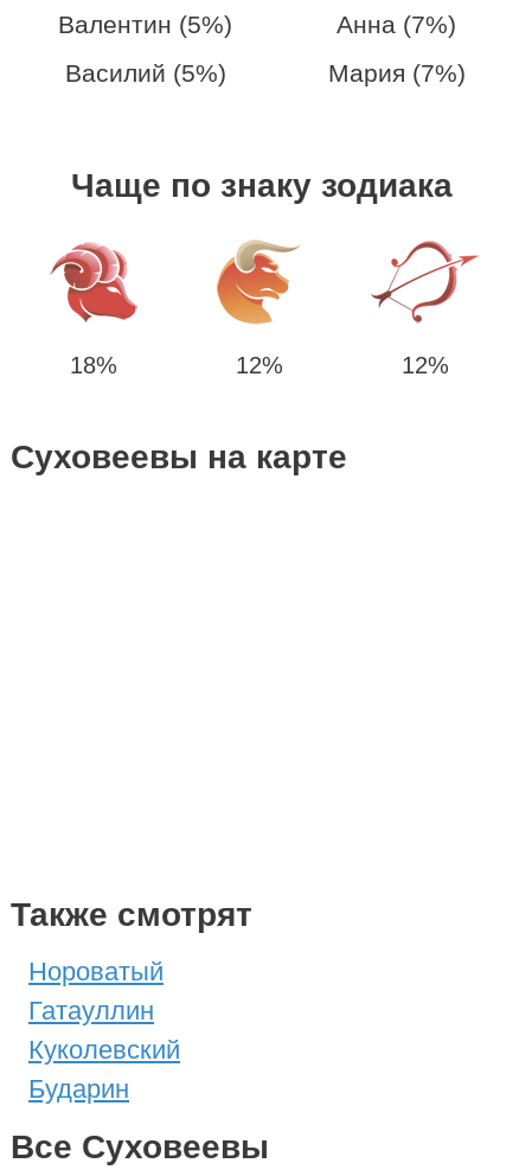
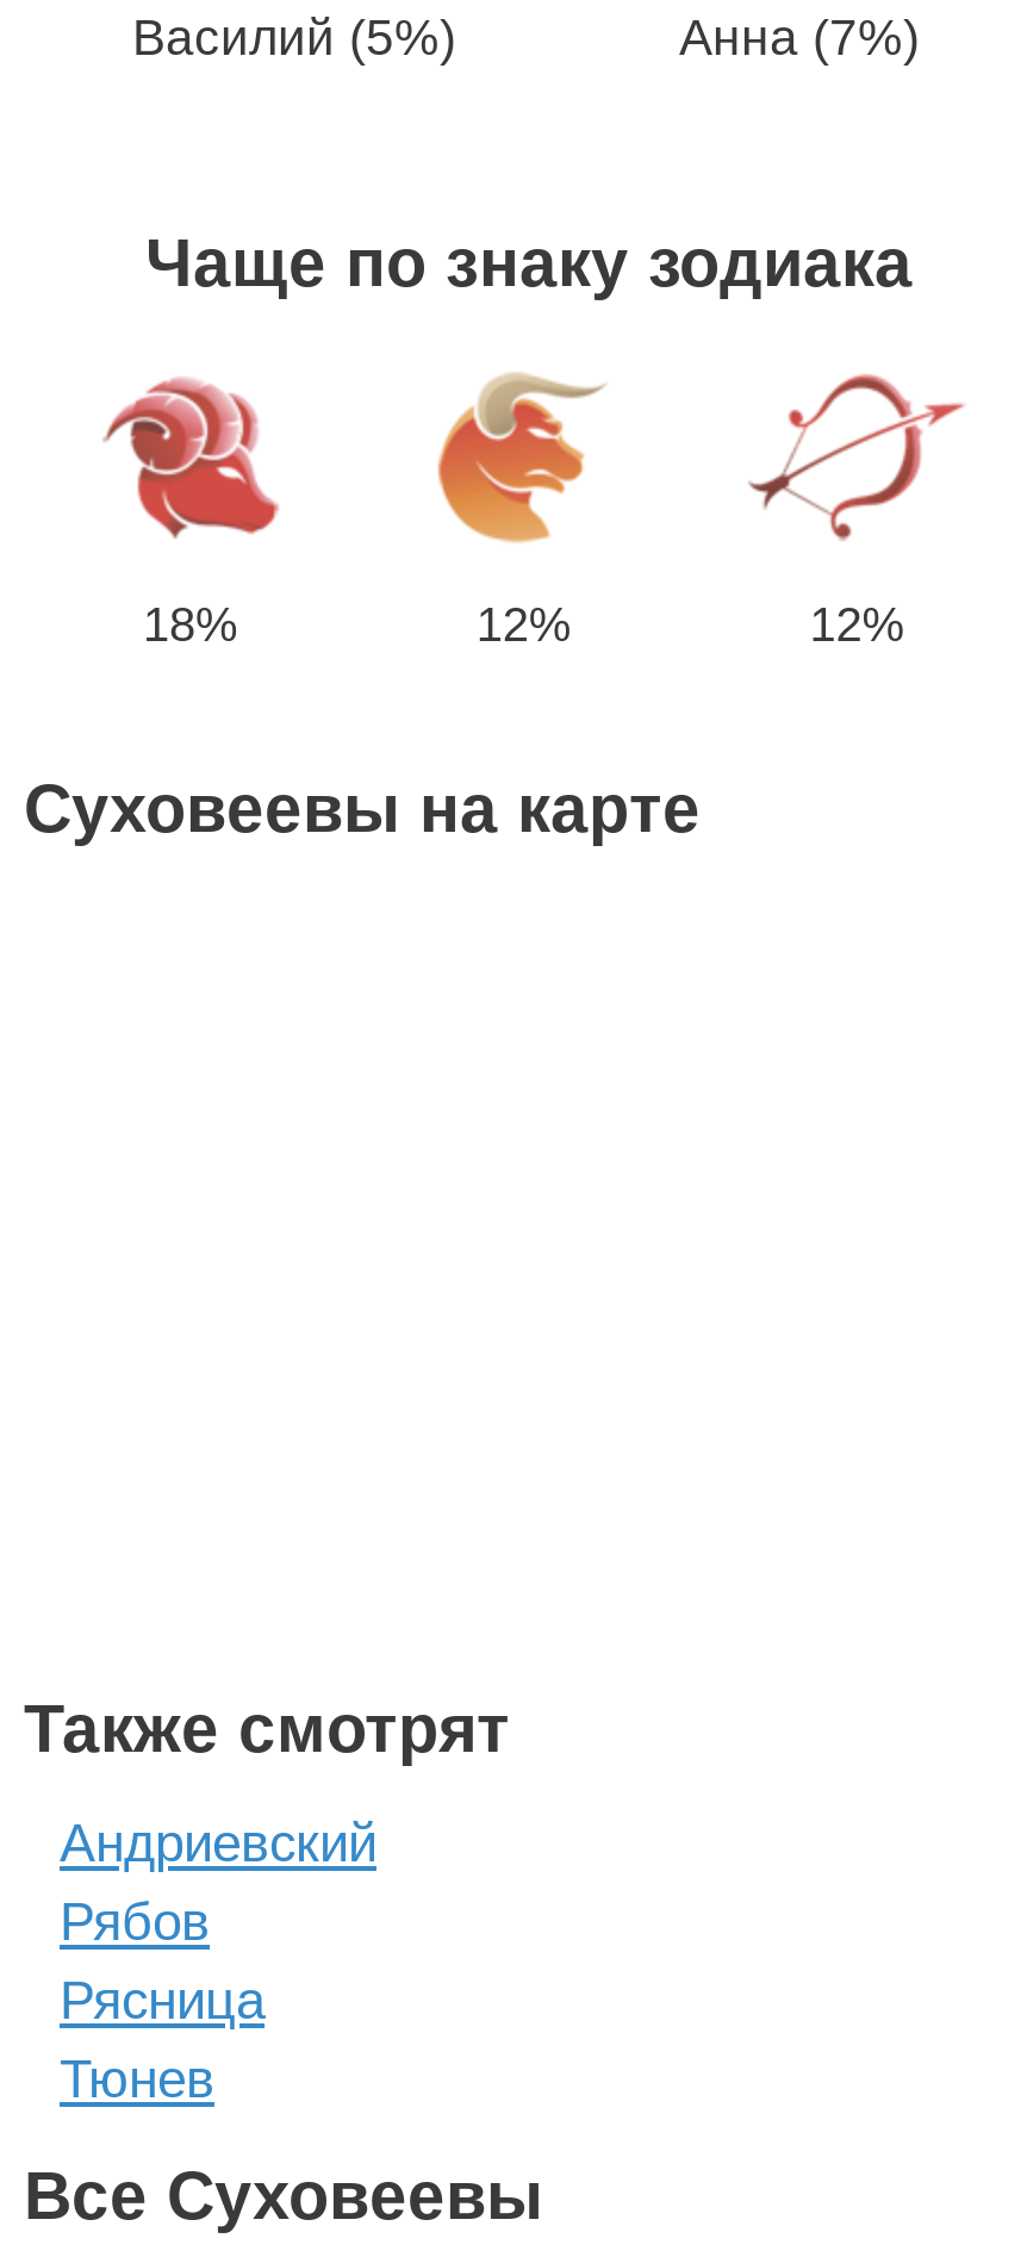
[58,11,232,38] Валентин (5%) -> none
[328,60,465,87] Мария (7%) -> none
[28,957,180,1104] Нороватый | Гатауллин | Куколевский | Бударин -> [60,1815,376,2110] Андриевский | Рябов | Рясница | Тюнев

